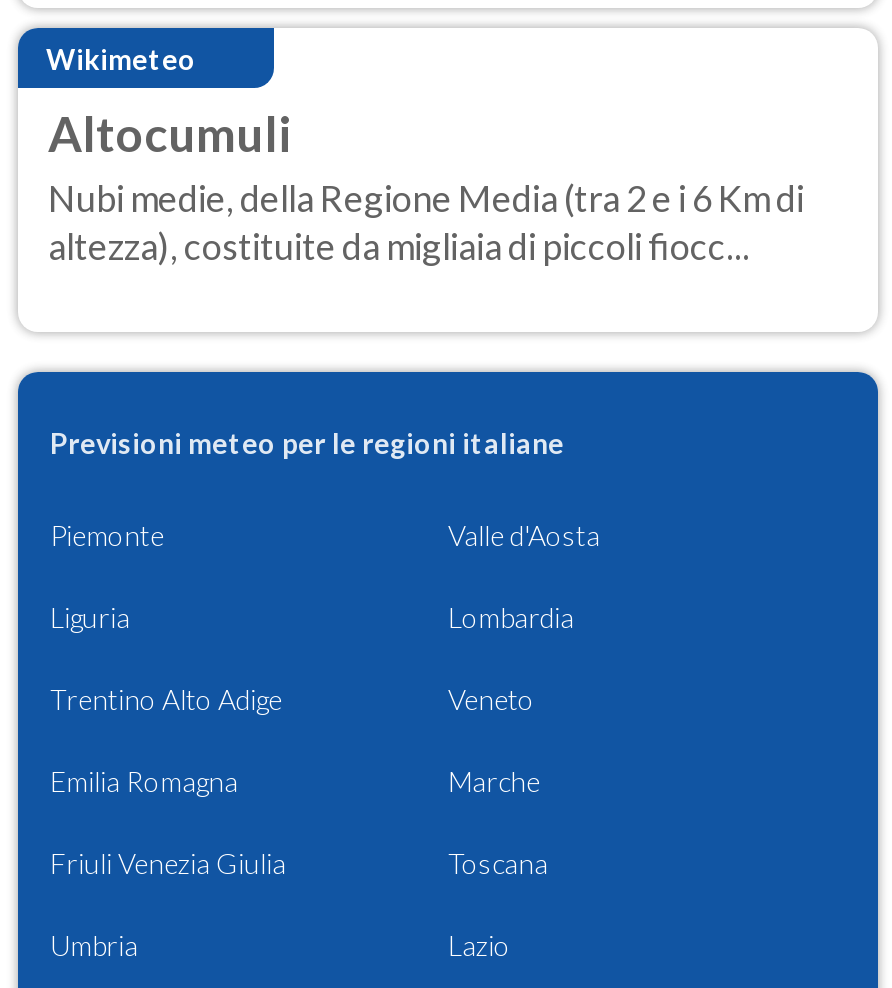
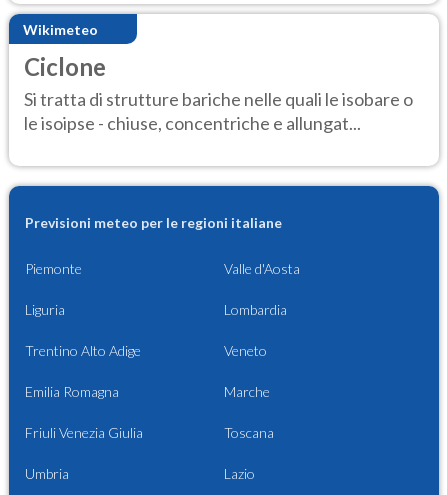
[48,104,804,268] Altocumuli | Nubi medie, della Regione Media (tra 2 e i 6 Km di | altezza), costituite da migliaia di piccoli fiocc... -> [24,52,413,134] Ciclone | Si tratta di strutture bariche nelle quali le isobare o | le isoipse - chiuse, concentriche e allungat...

